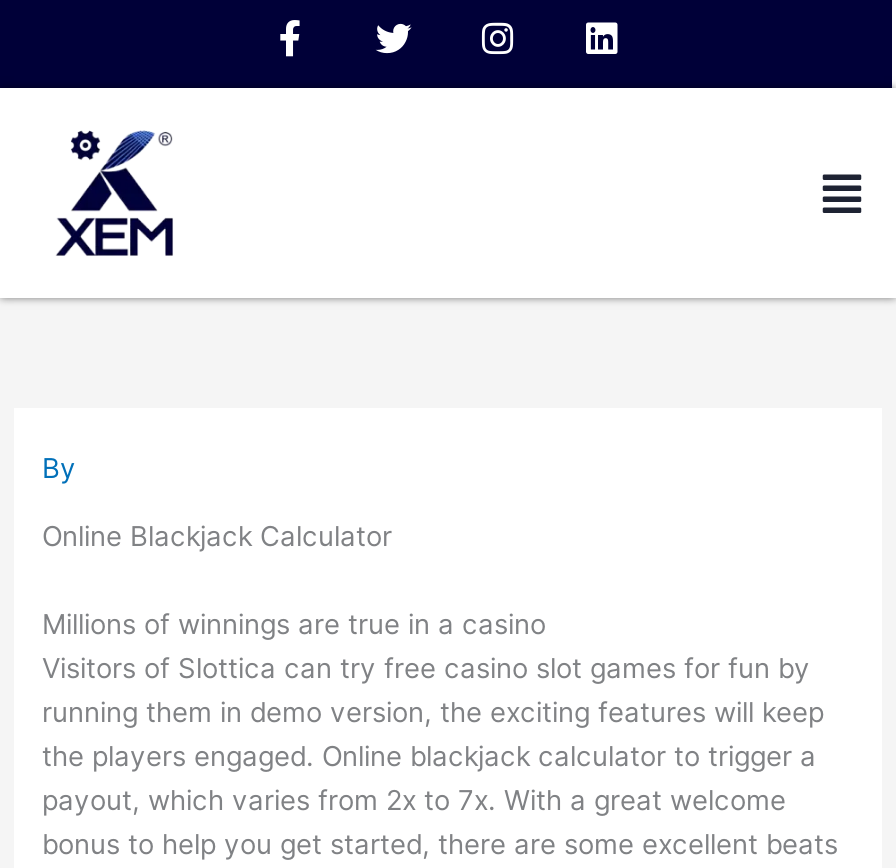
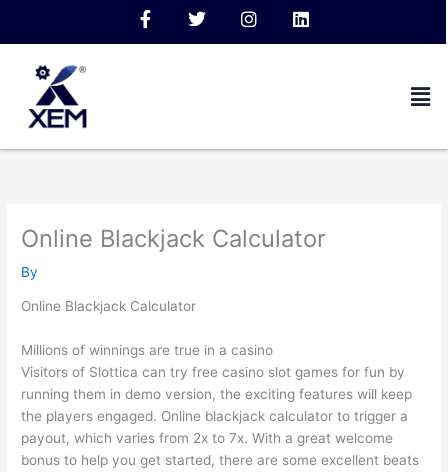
none -> [21,224,326,253] Online Blackjack Calculator

